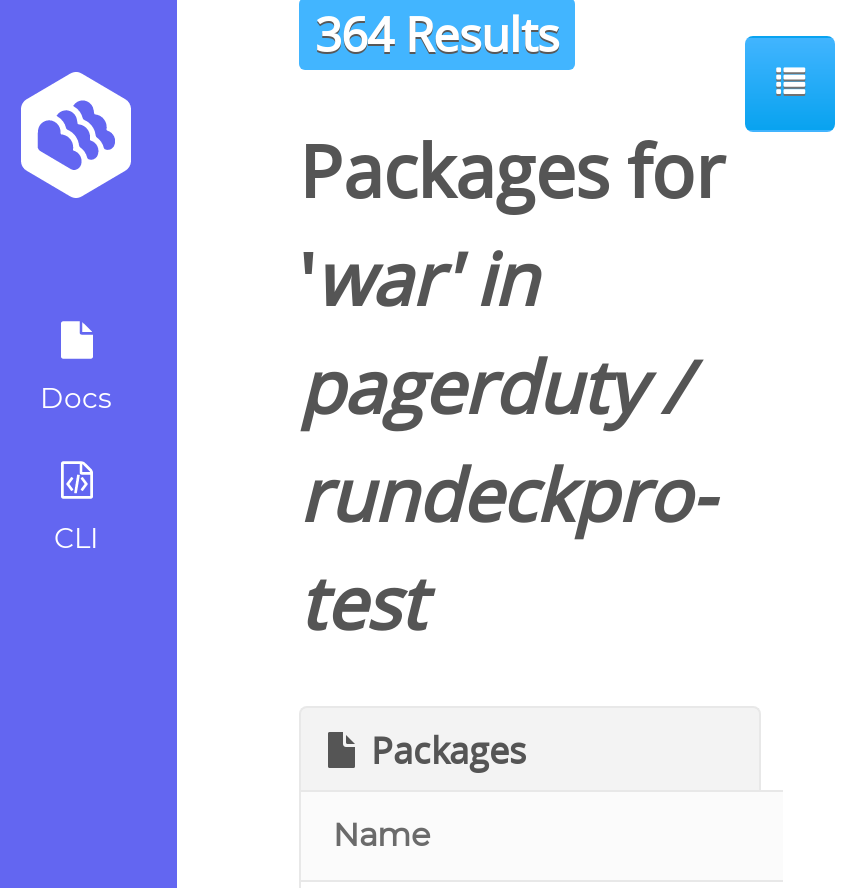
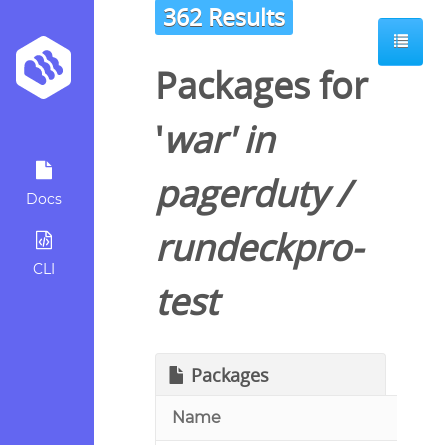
[315,2,559,66] 364 Results -> [163,1,285,33] 362 Results

